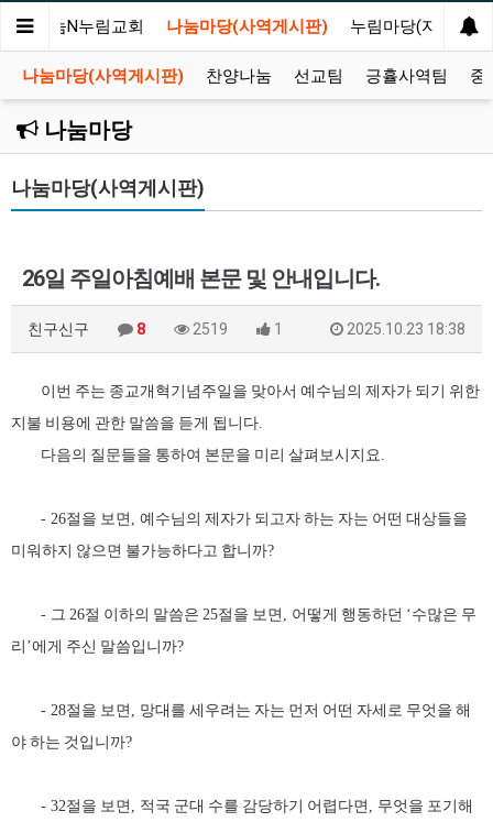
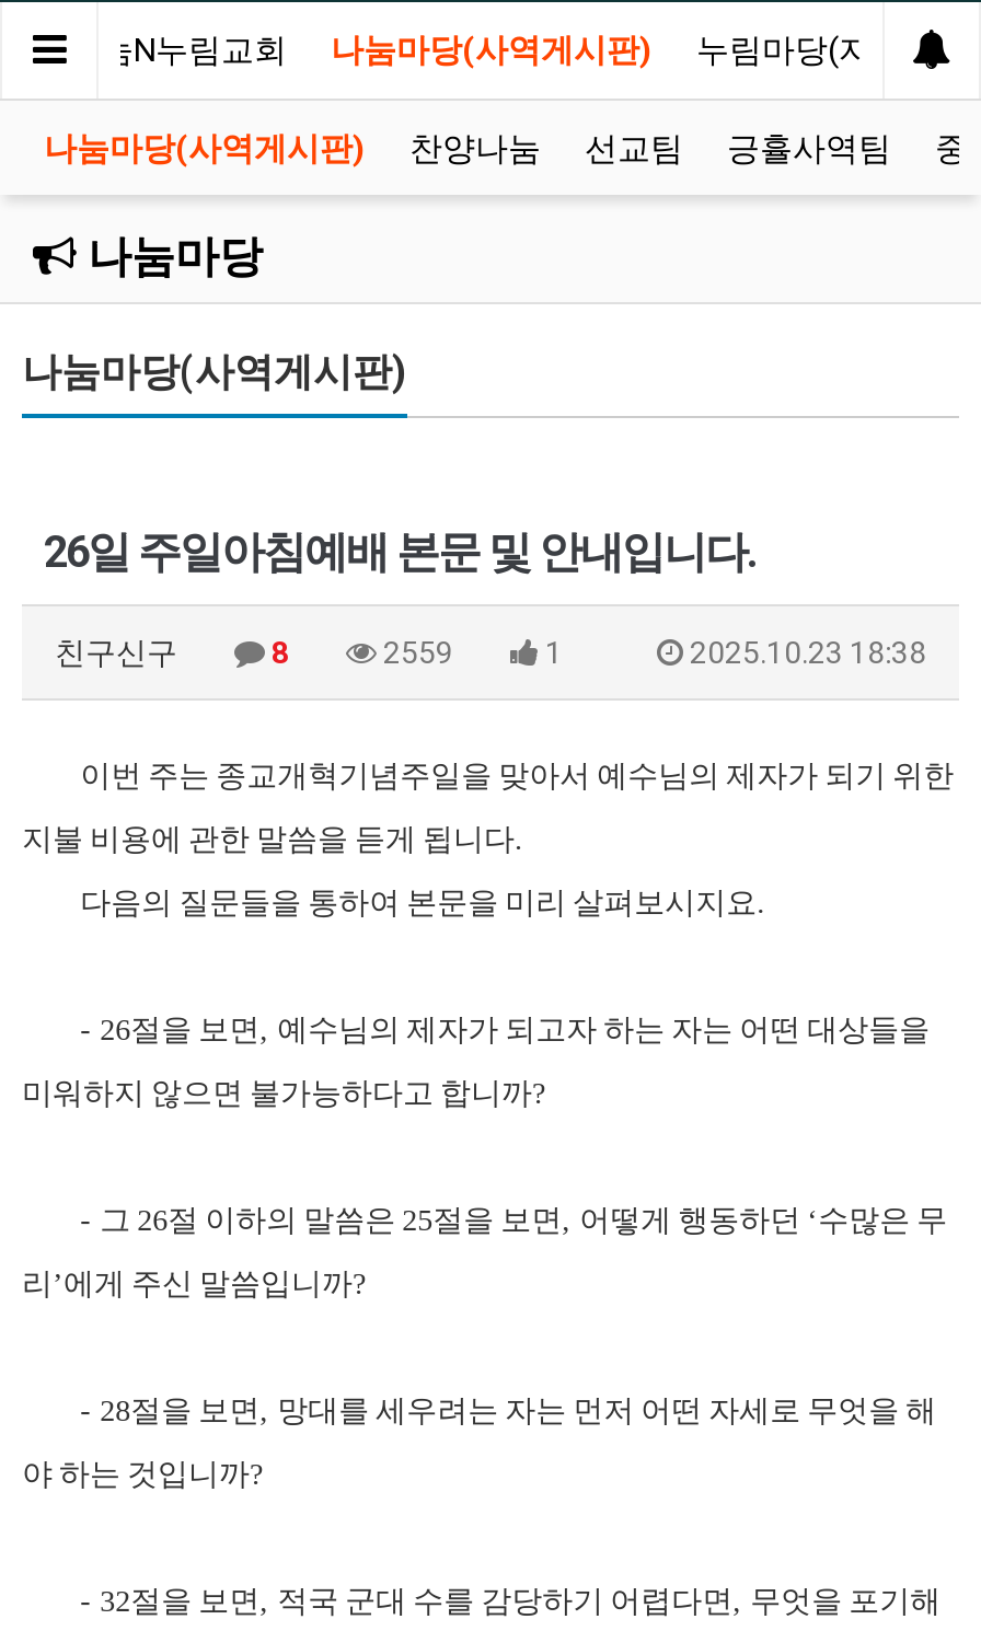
[189,320,231,338] 2519 -> [377,635,460,670] 2559

